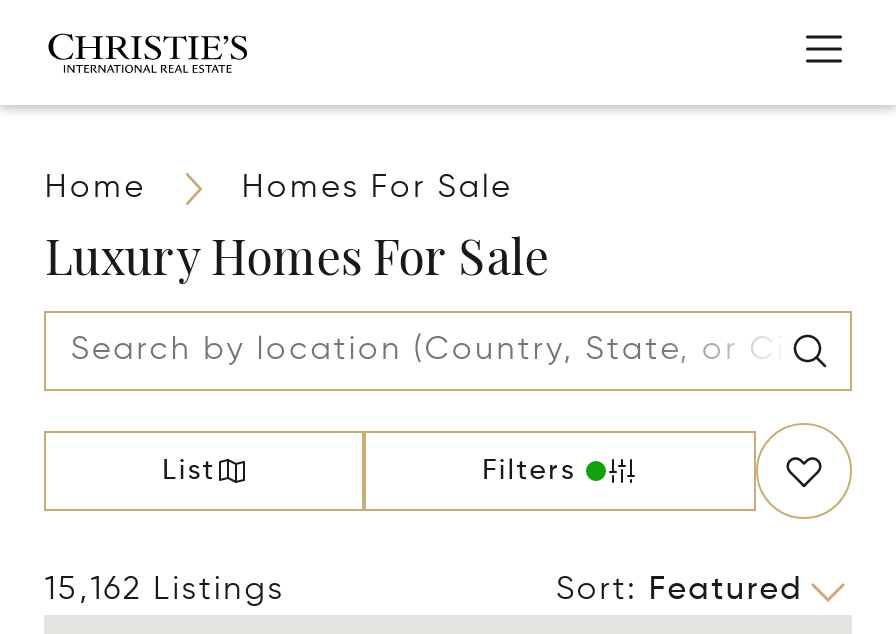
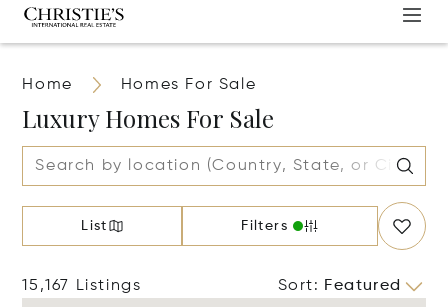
[45,575,285,607] 15,162 Listings -> [22,278,141,294] 15,167 Listings

